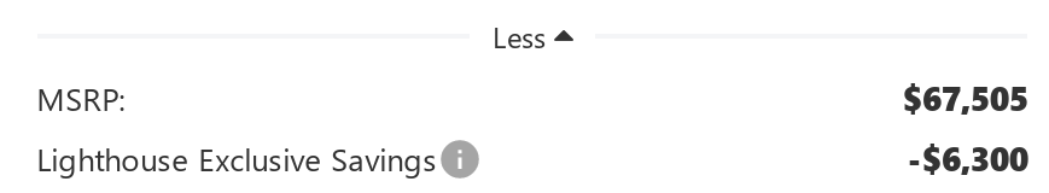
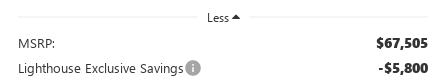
[908,136,1028,182] -$6,300 -> [378,58,428,77] -$5,800

